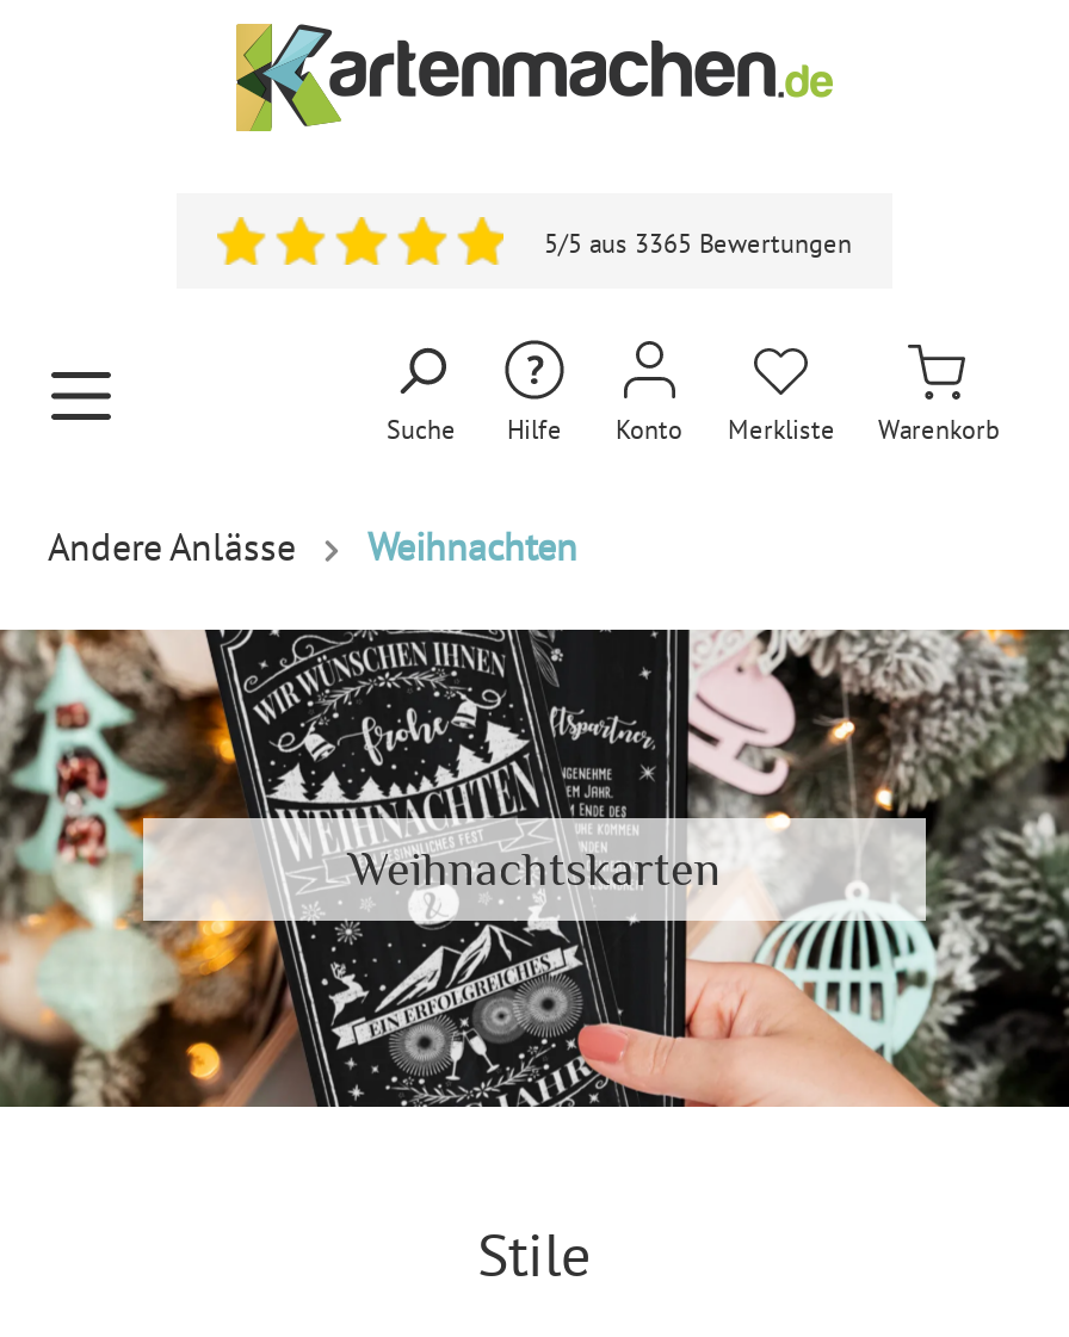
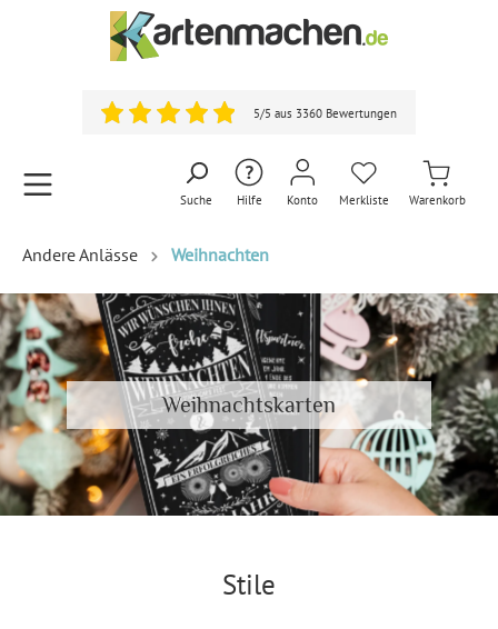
[544,227,852,260] 5/5 aus 3365 Bewertungen -> [253,106,397,121] 5/5 aus 3360 Bewertungen

